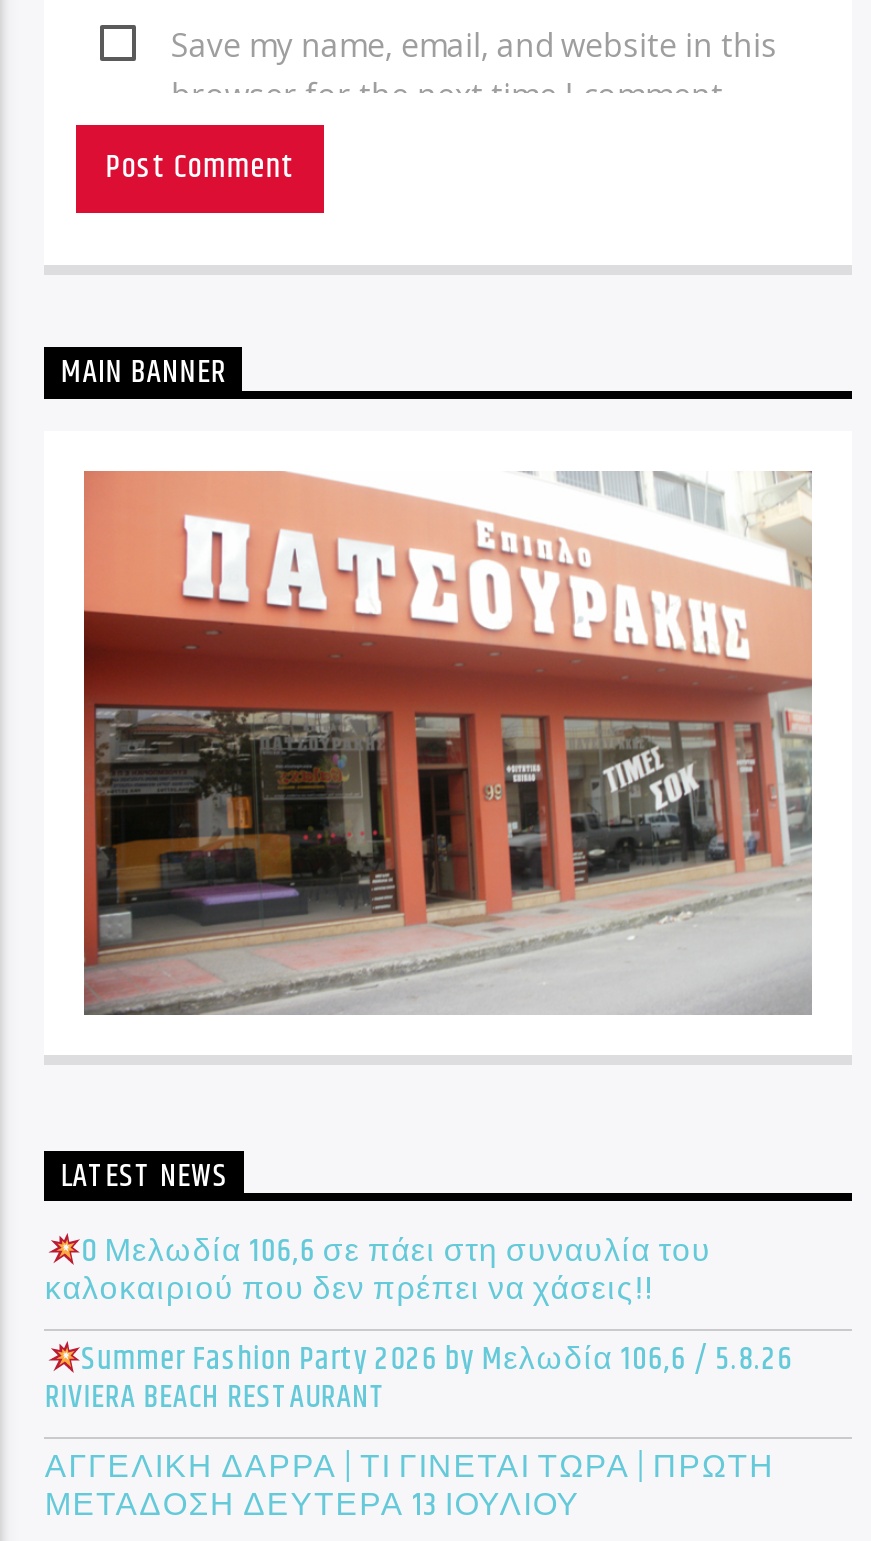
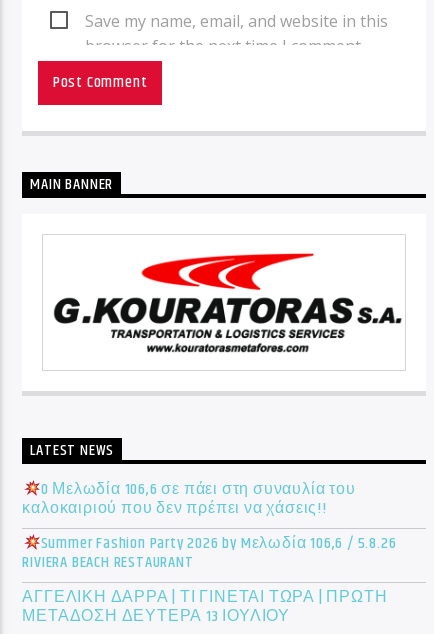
[82,471,814,1017] [image] -> [42,235,405,371] [image]

